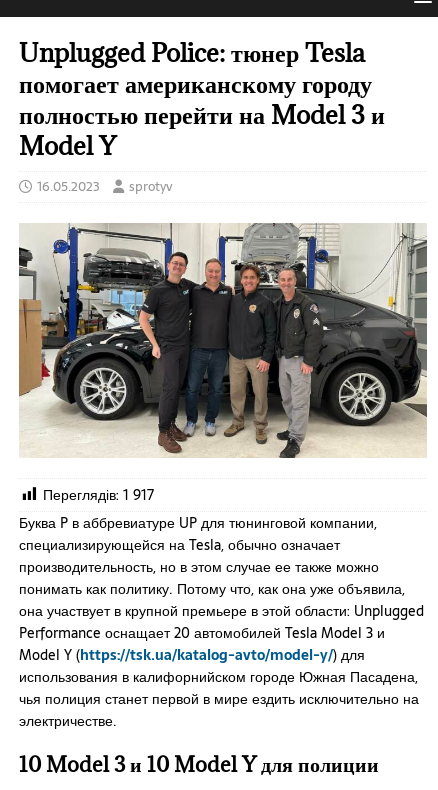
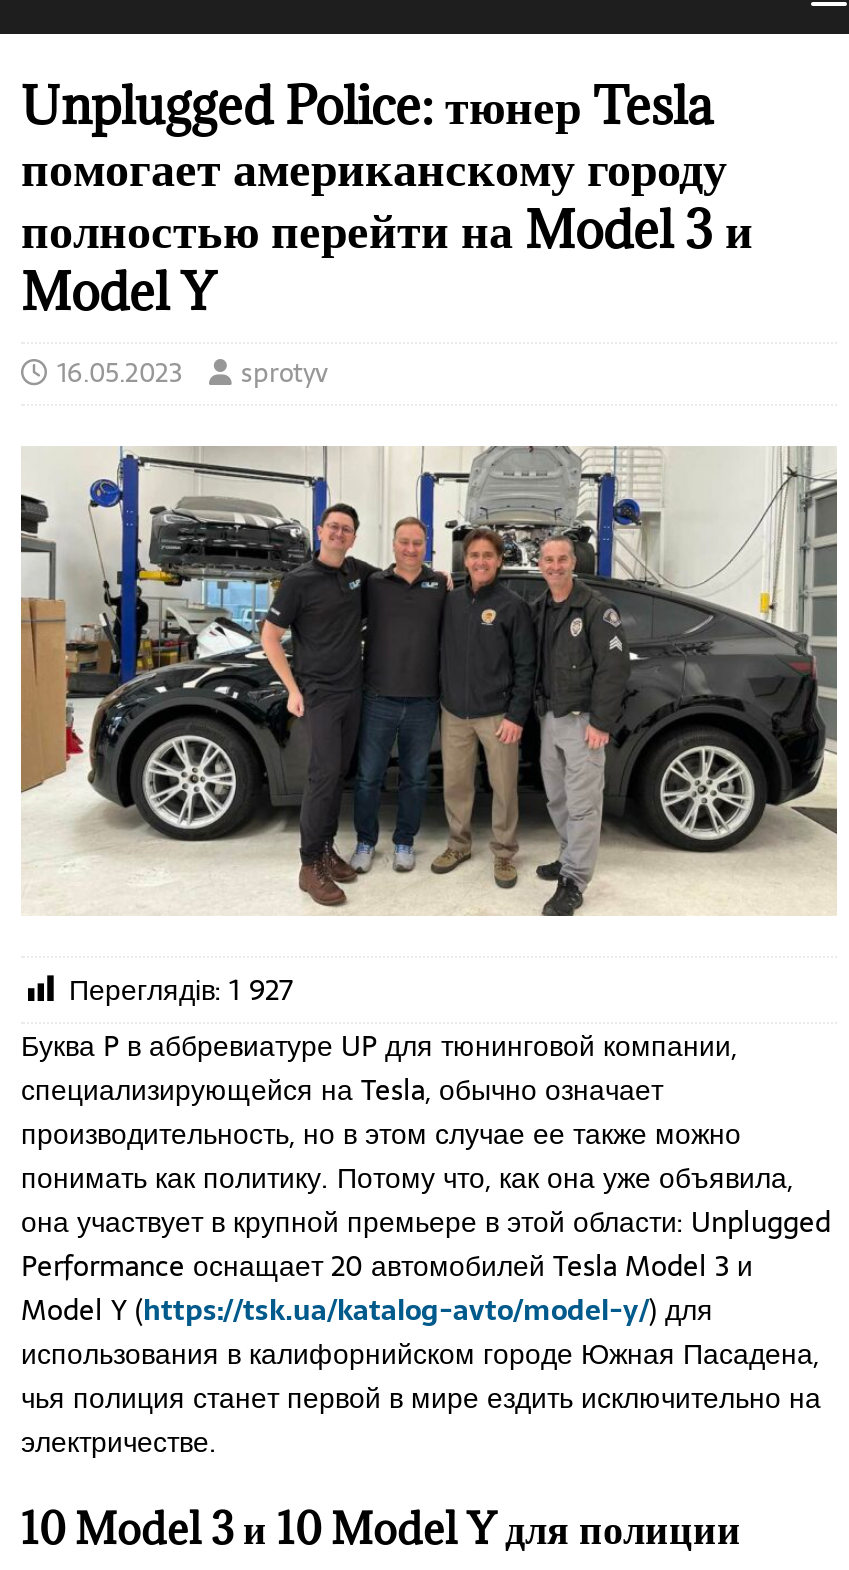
[43,483,154,505] Переглядів: 1 917 -> [69,967,293,1011] Переглядів: 1 927

